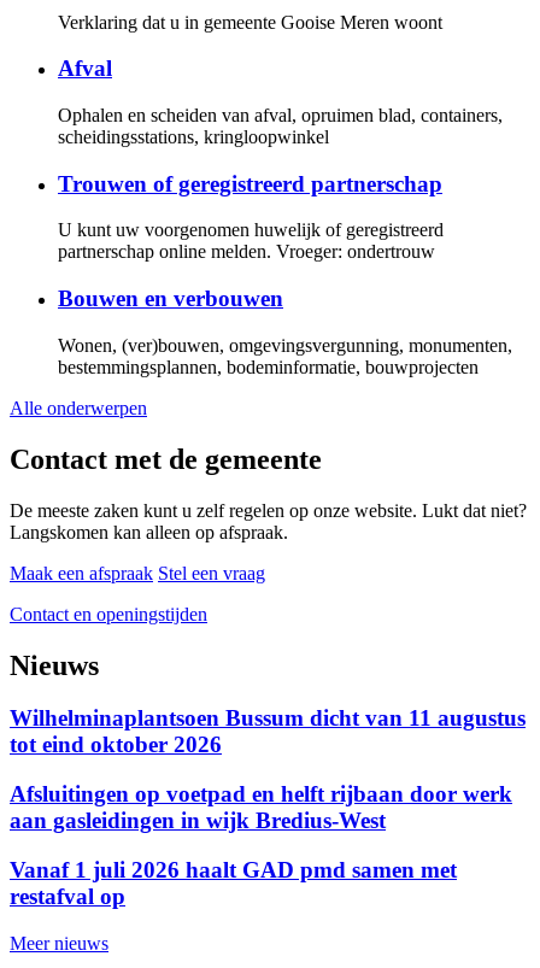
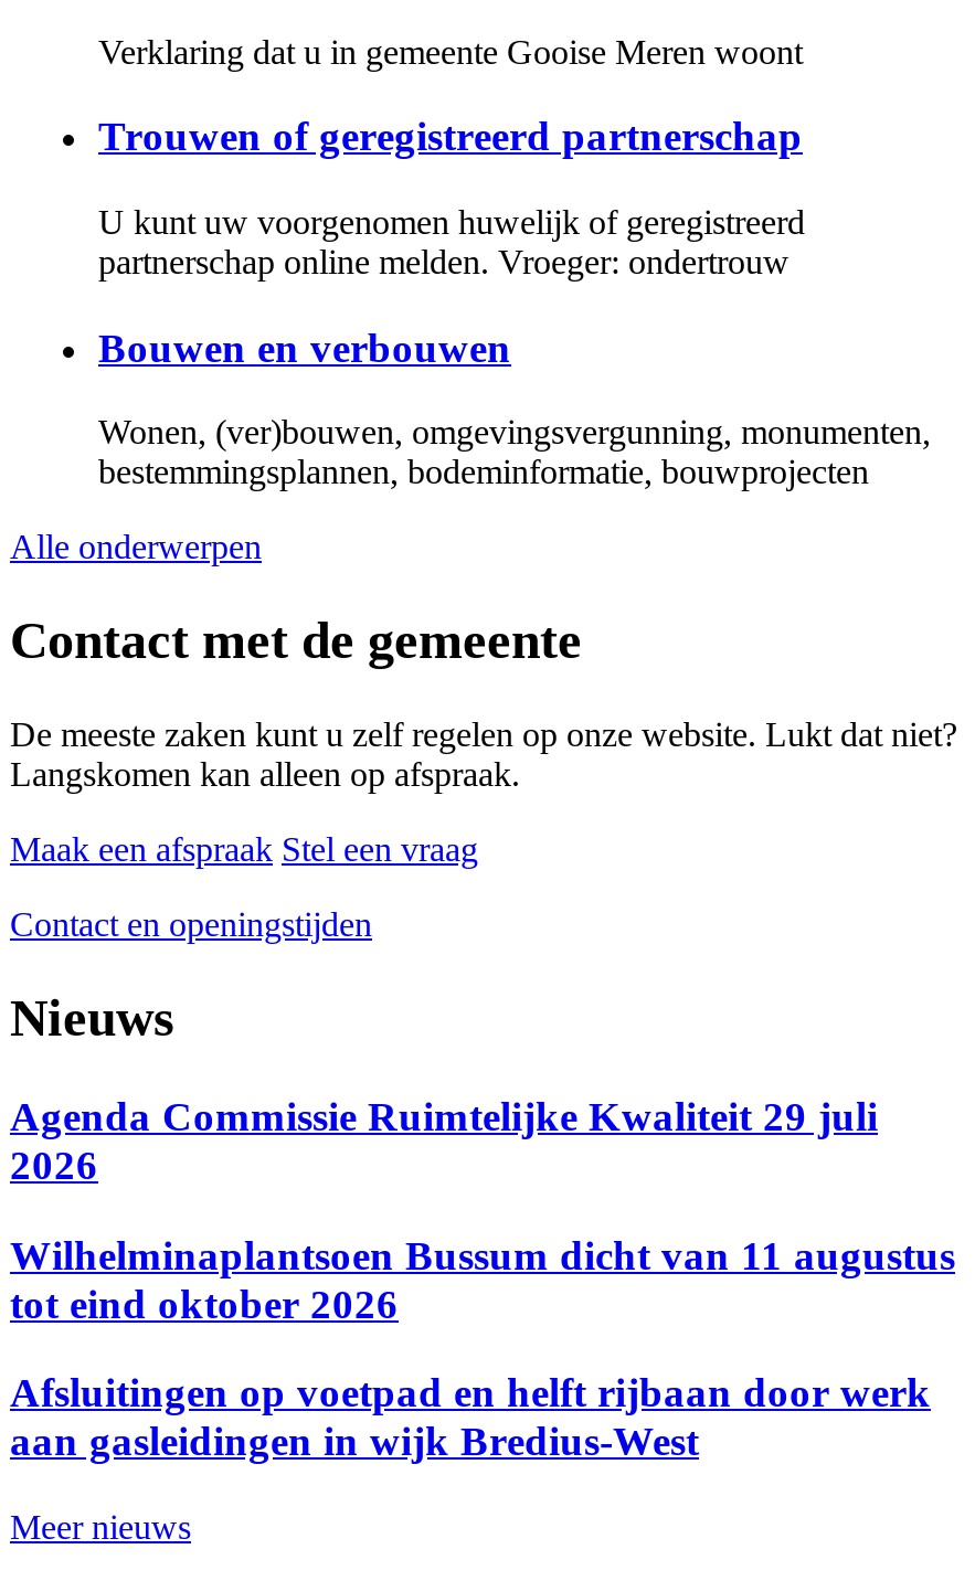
[58,56,503,147] Afval | Ophalen en scheiden van afval, opruimen blad, containers, | scheidingsstations, kringloopwinkel -> none
none -> [10,1093,878,1188] Agenda Commissie Ruimtelijke Kwaliteit 29 juli | 2026
[10,857,457,909] Vanaf 1 juli 2026 haalt GAD pmd samen met | restafval op -> none

